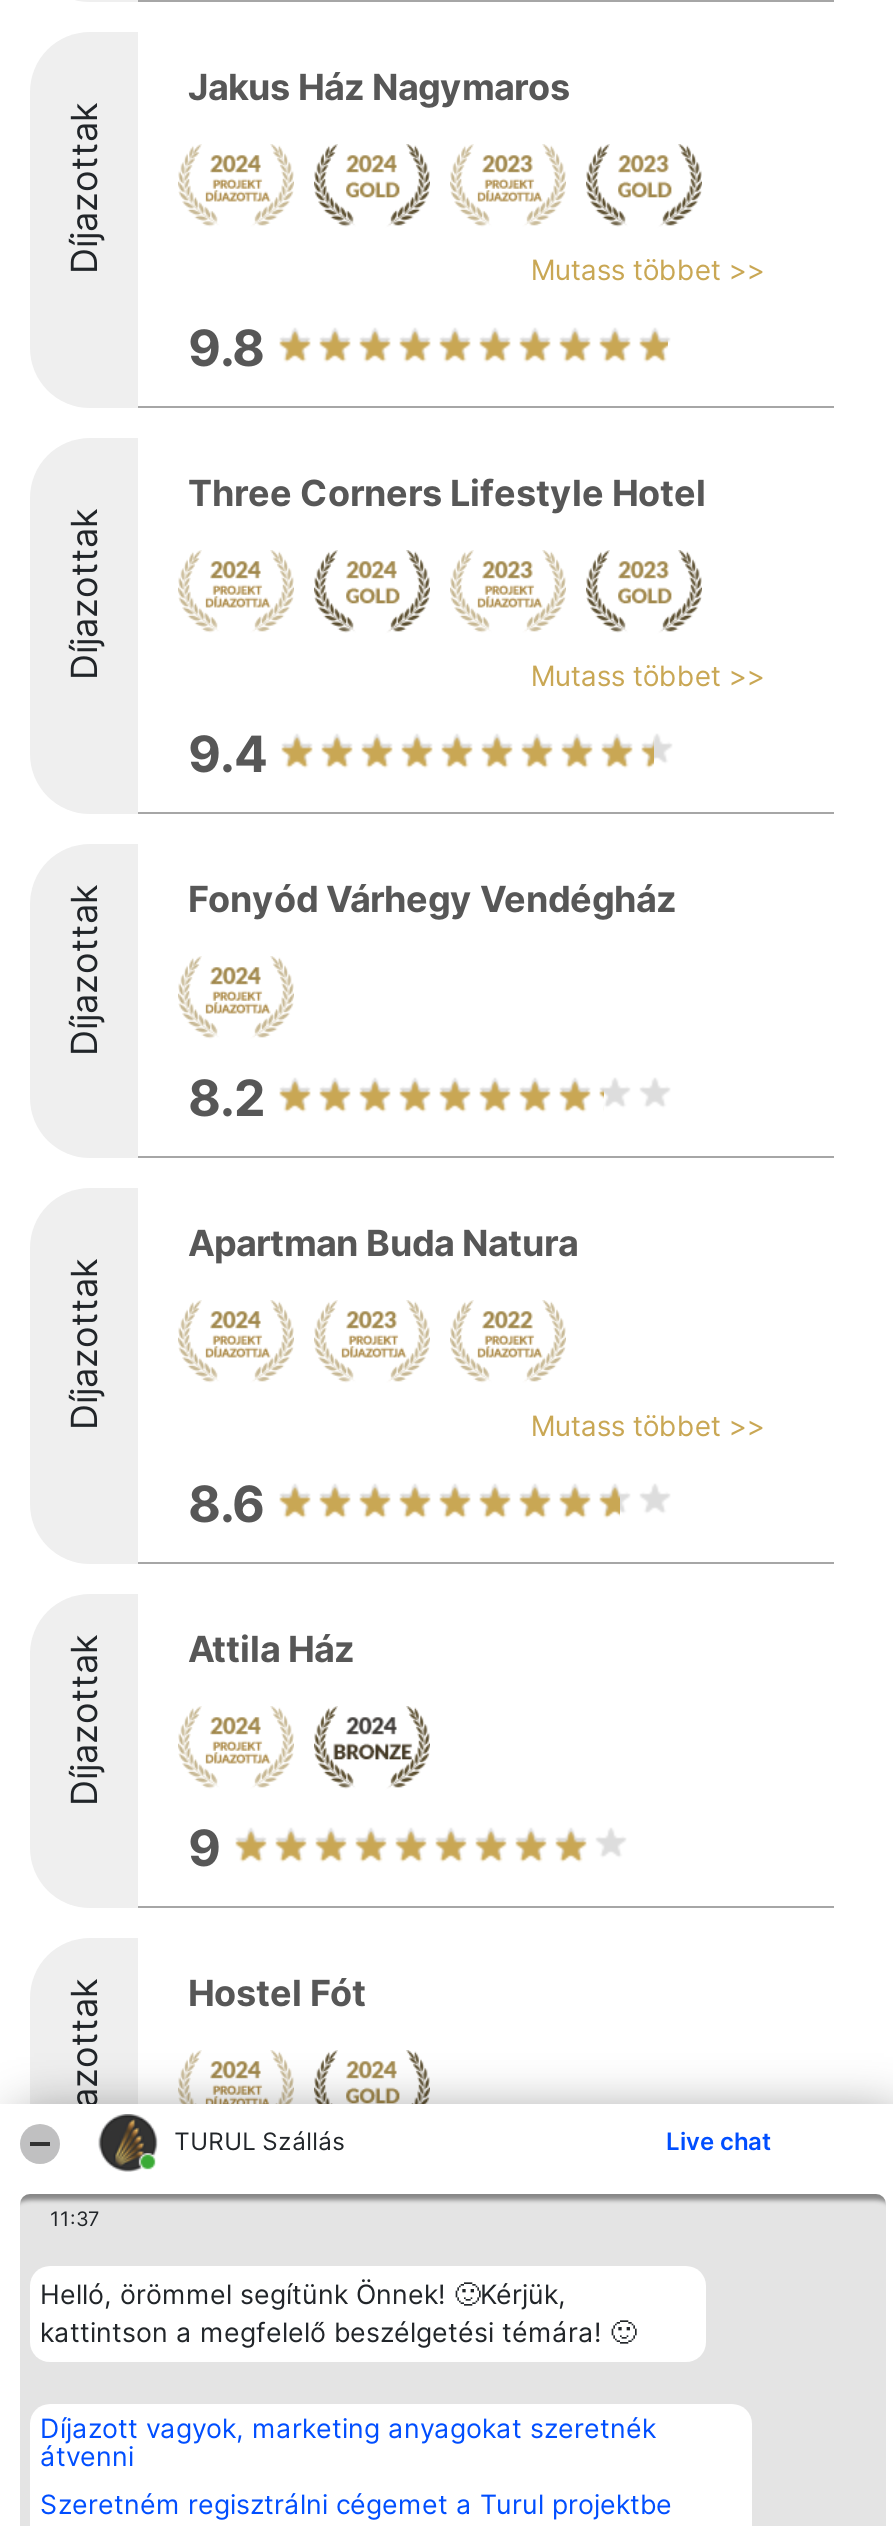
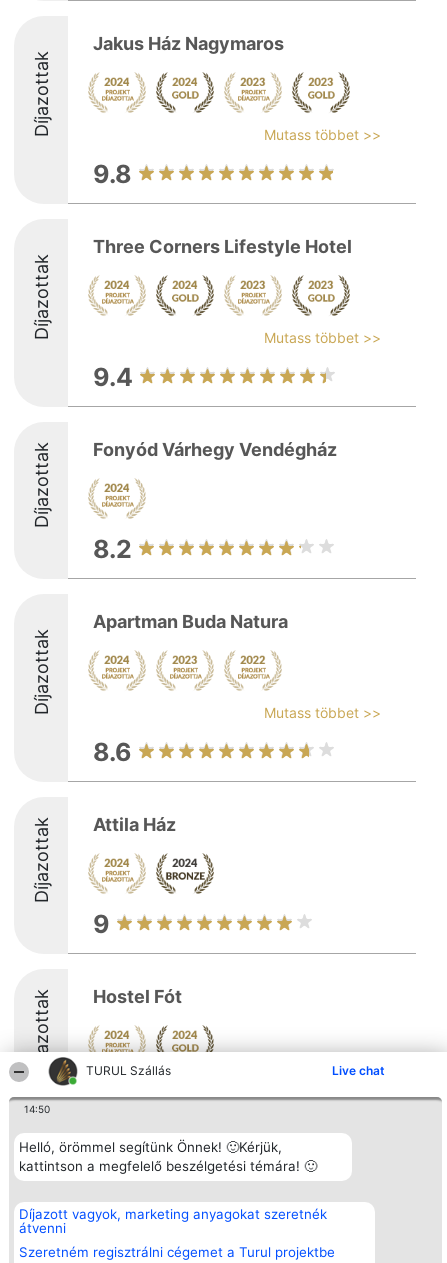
[50,2206,100,2230] 11:37 -> [24,1103,50,1115] 14:50

